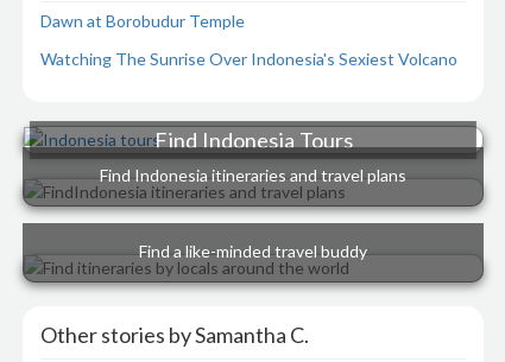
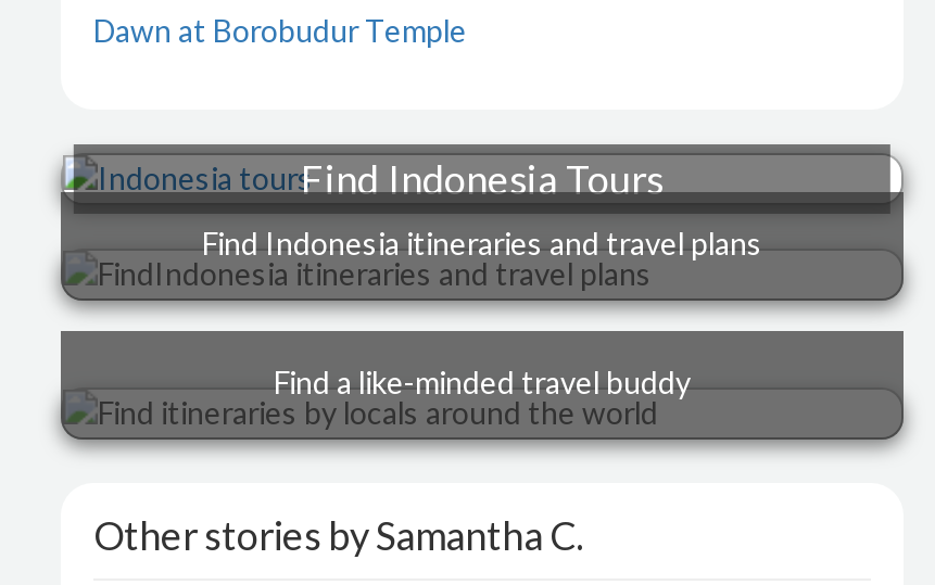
[40,49,457,69] Watching The Sunrise Over Indonesia's Sexiest Volcano -> none

